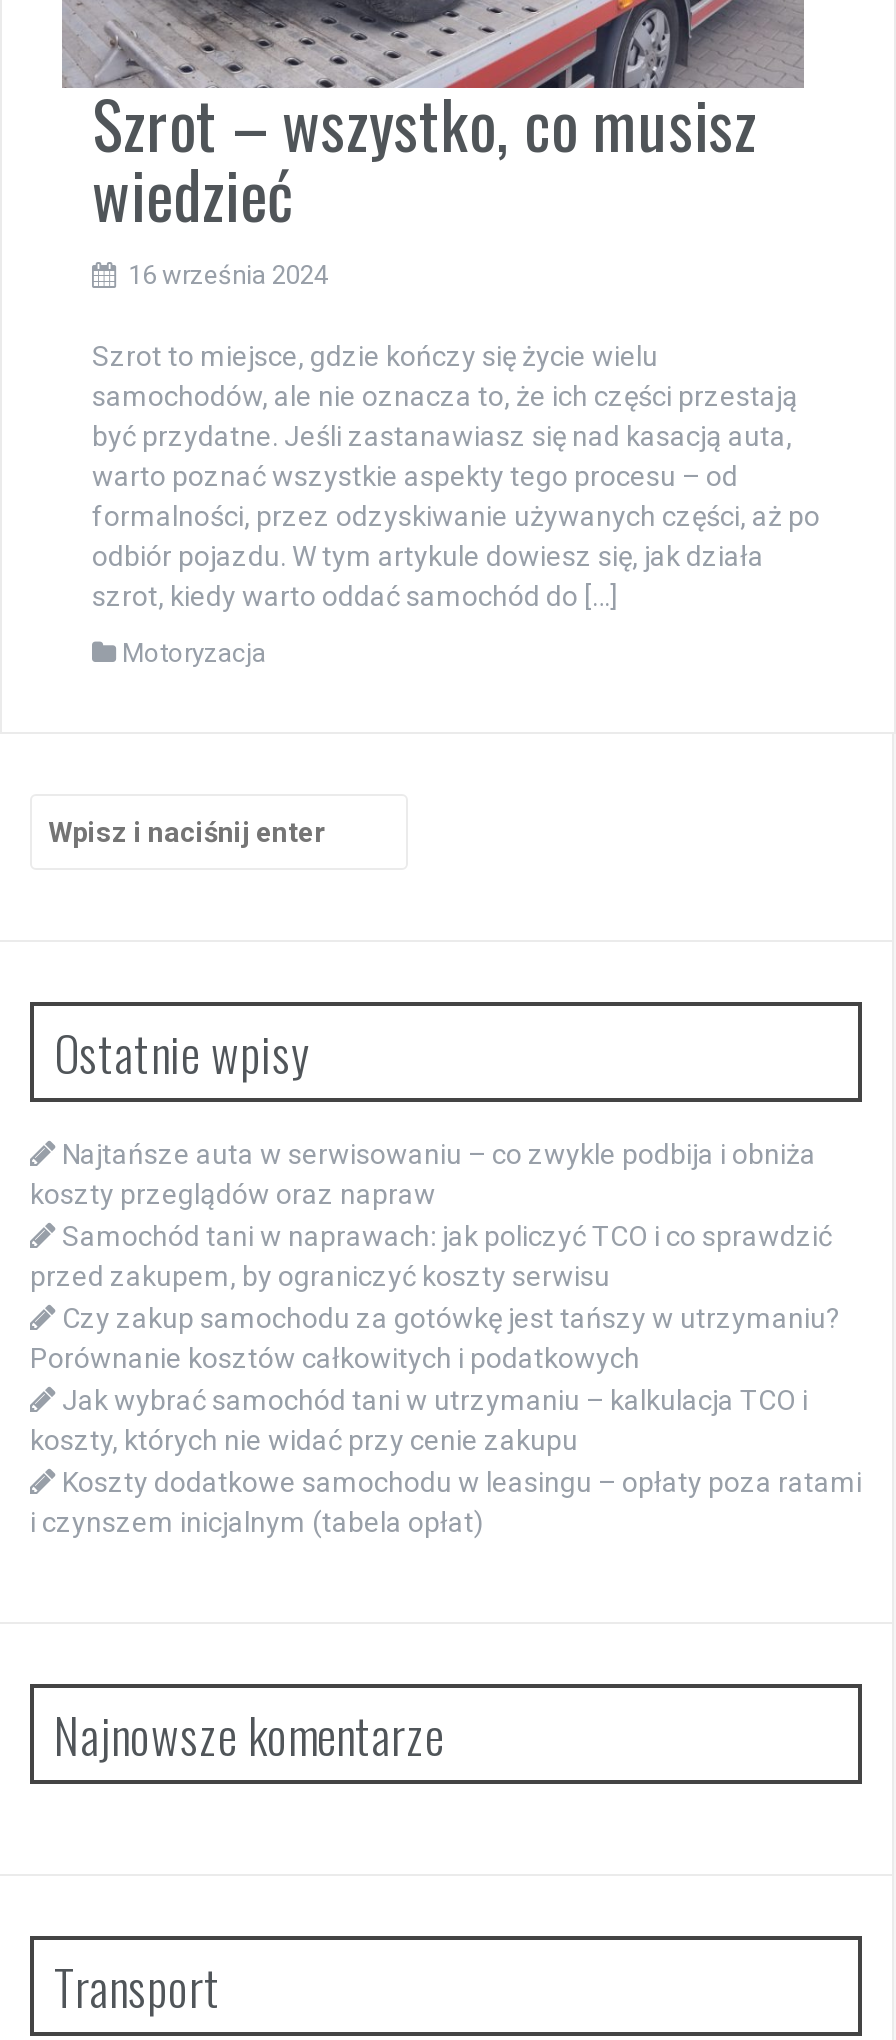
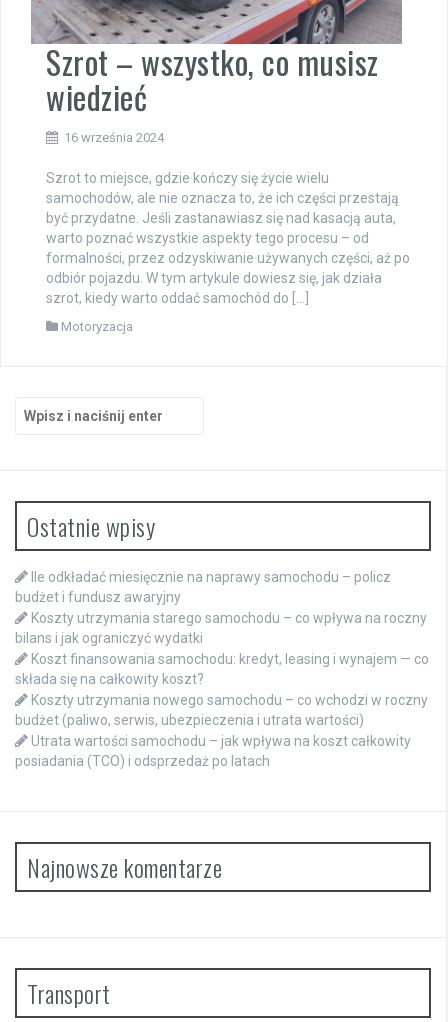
[30,1138,862,1538] Najtańsze auta w serwisowaniu – co zwykle podbija i obniża | koszty przeglądów oraz napraw | Samochód tani w naprawach: jak policzyć TCO i co sprawdzić | przed zakupem, by ograniczyć koszty serwisu | Czy zakup samochodu za gotówkę jest tańszy w utrzymaniu? | Porównanie kosztów całkowitych i podatkowych | Jak wybrać samochód tani w utrzymaniu – kalkulacja TCO i | koszty, których nie widać przy cenie zakupu | Koszty dodatkowe samochodu w leasingu – opłaty poza ratami | i czynszem inicjalnym (tabela opłat) -> [15,569,429,769] Ile odkładać miesięcznie na naprawy samochodu – policz | budżet i fundusz awaryjny | Koszty utrzymania starego samochodu – co wpływa na roczny | bilans i jak ograniczyć wydatki | Koszt finansowania samochodu: kredyt, leasing i wynajem — co | składa się na całkowity koszt? | Koszty utrzymania nowego samochodu – co wchodzi w roczny | budżet (paliwo, serwis, ubezpieczenia i utrata wartości) | Utrata wartości samochodu – jak wpływa na koszt całkowity | posiadania (TCO) i odsprzedaż po latach

